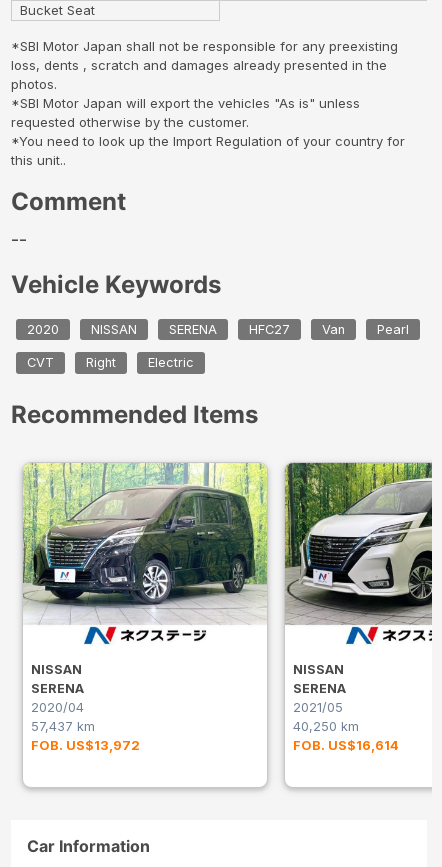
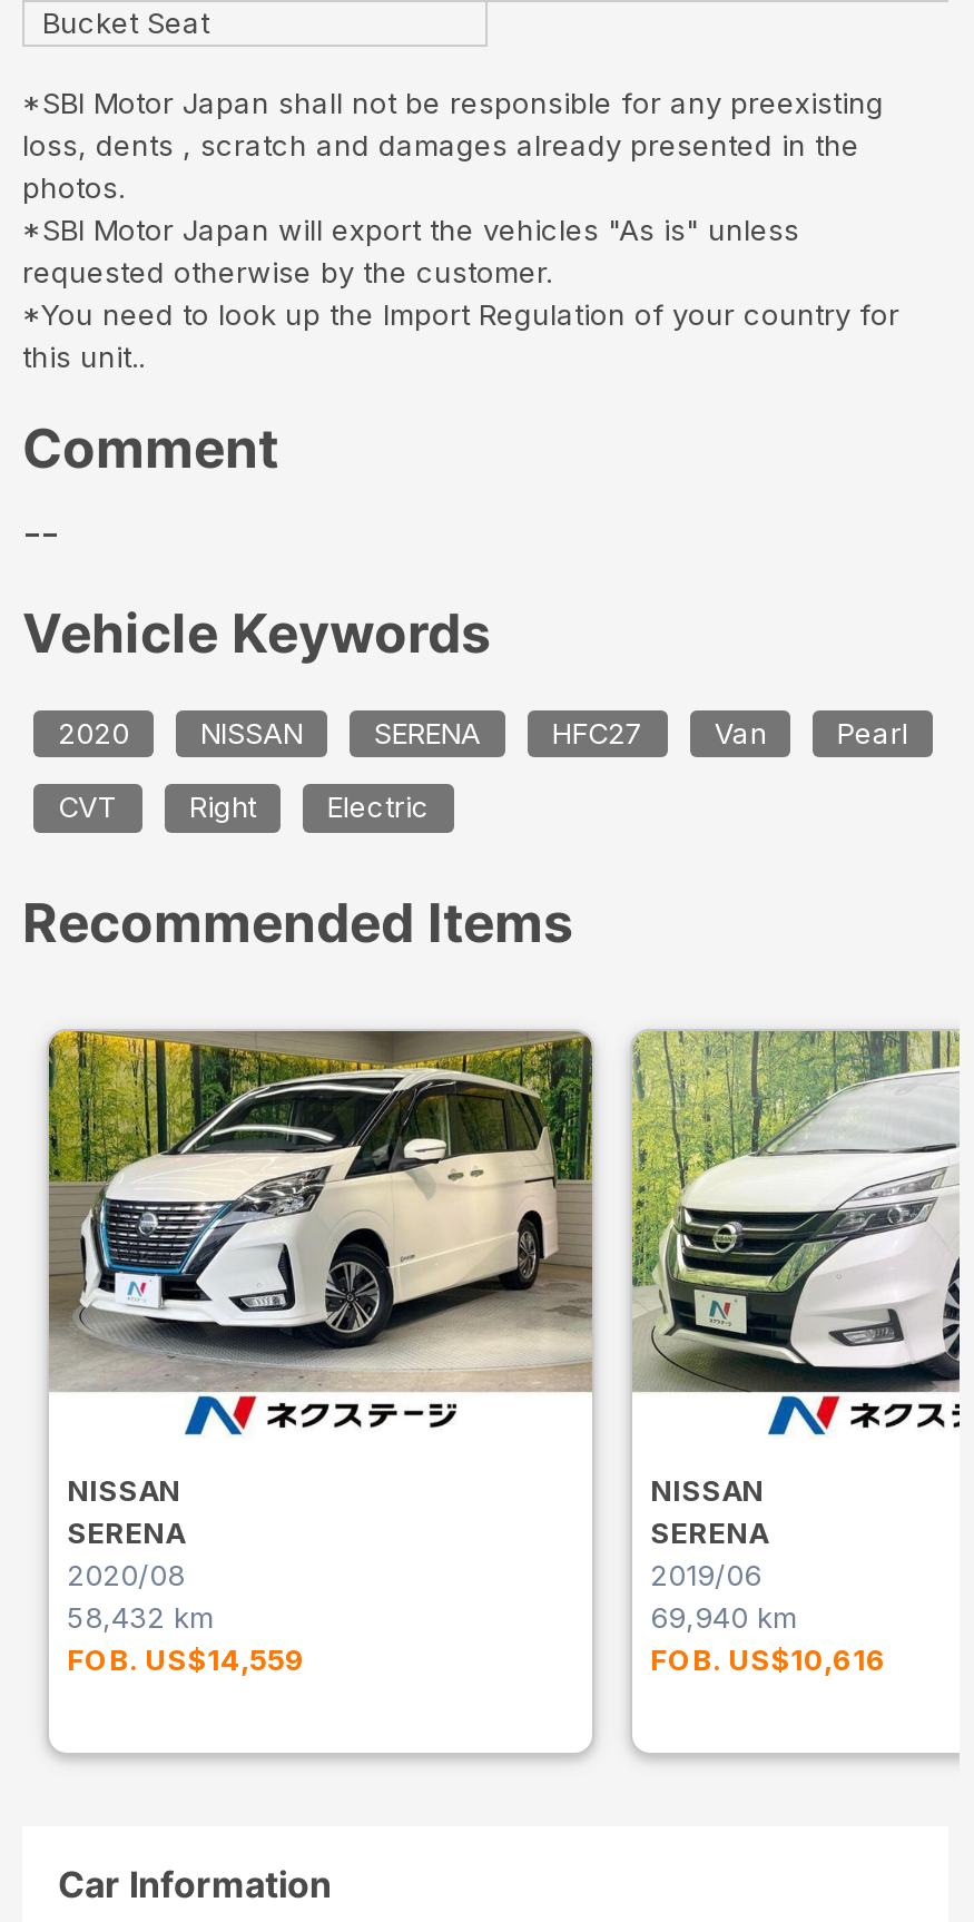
[23,463,267,624] [image] -> [47,1029,594,1392] [image]
[285,462,433,626] [image] -> [632,1029,960,1394] [image]
[31,700,84,715] 2020/04 -> [67,1559,185,1593] 2020/08
[293,700,343,715] 2021/05 -> [650,1559,761,1593] 2019/06
[31,719,95,734] 57,437 km -> [67,1602,214,1635] 58,432 km
[293,719,359,734] 40,250 km -> [650,1602,797,1635] 69,940 km
[31,738,140,753] FOB. US$13,972 -> [67,1644,305,1677] FOB. US$14,559
[293,738,399,753] FOB. US$16,614 -> [650,1644,886,1677] FOB. US$10,616

